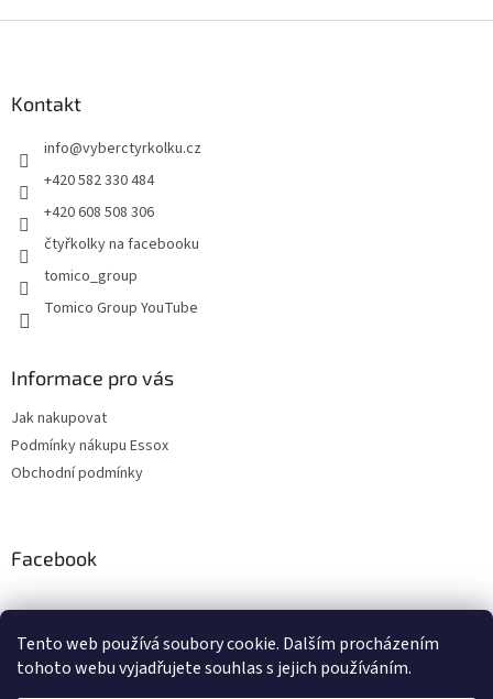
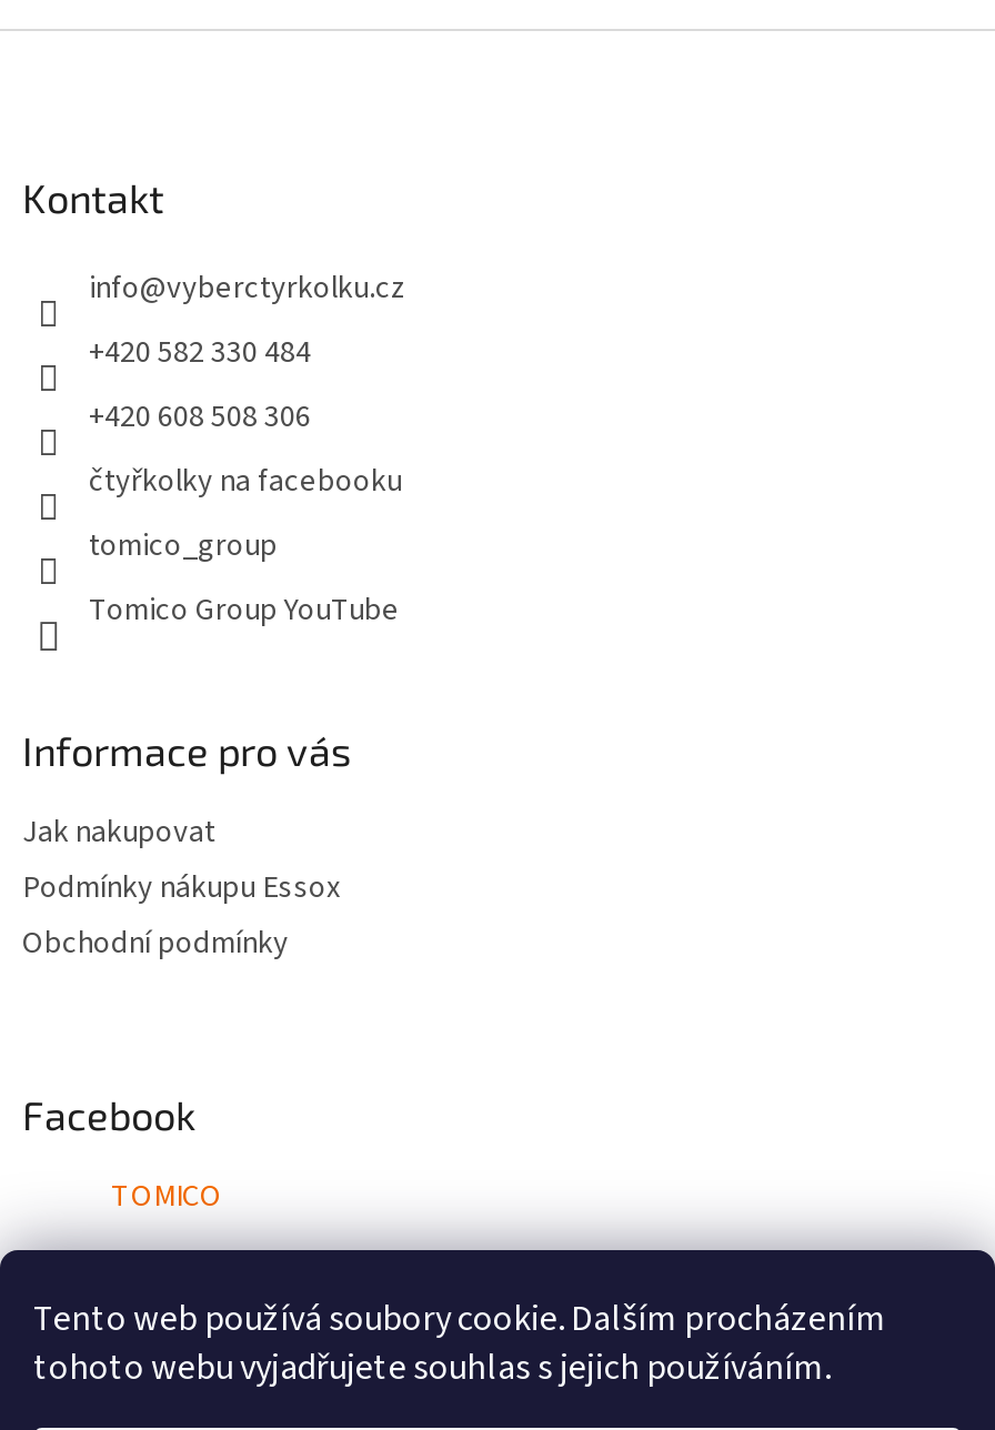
none -> [111,1175,222,1219] TOMICO

